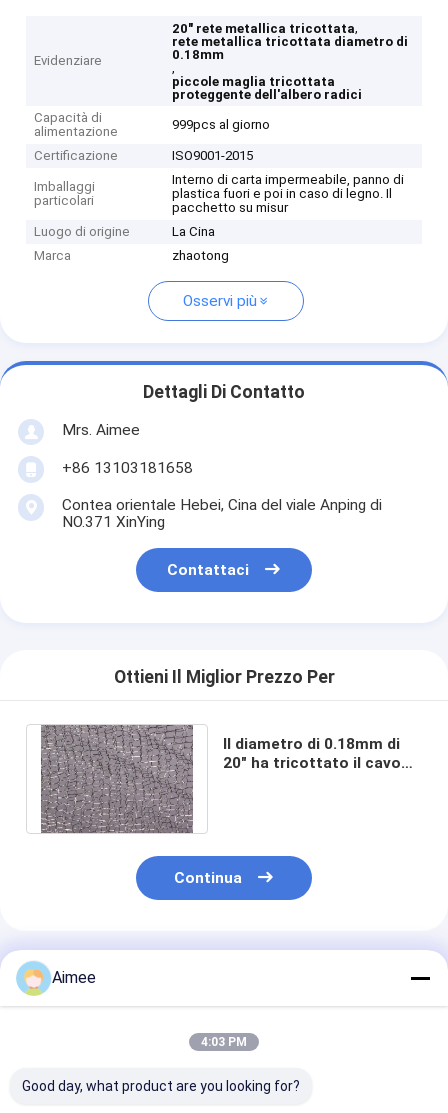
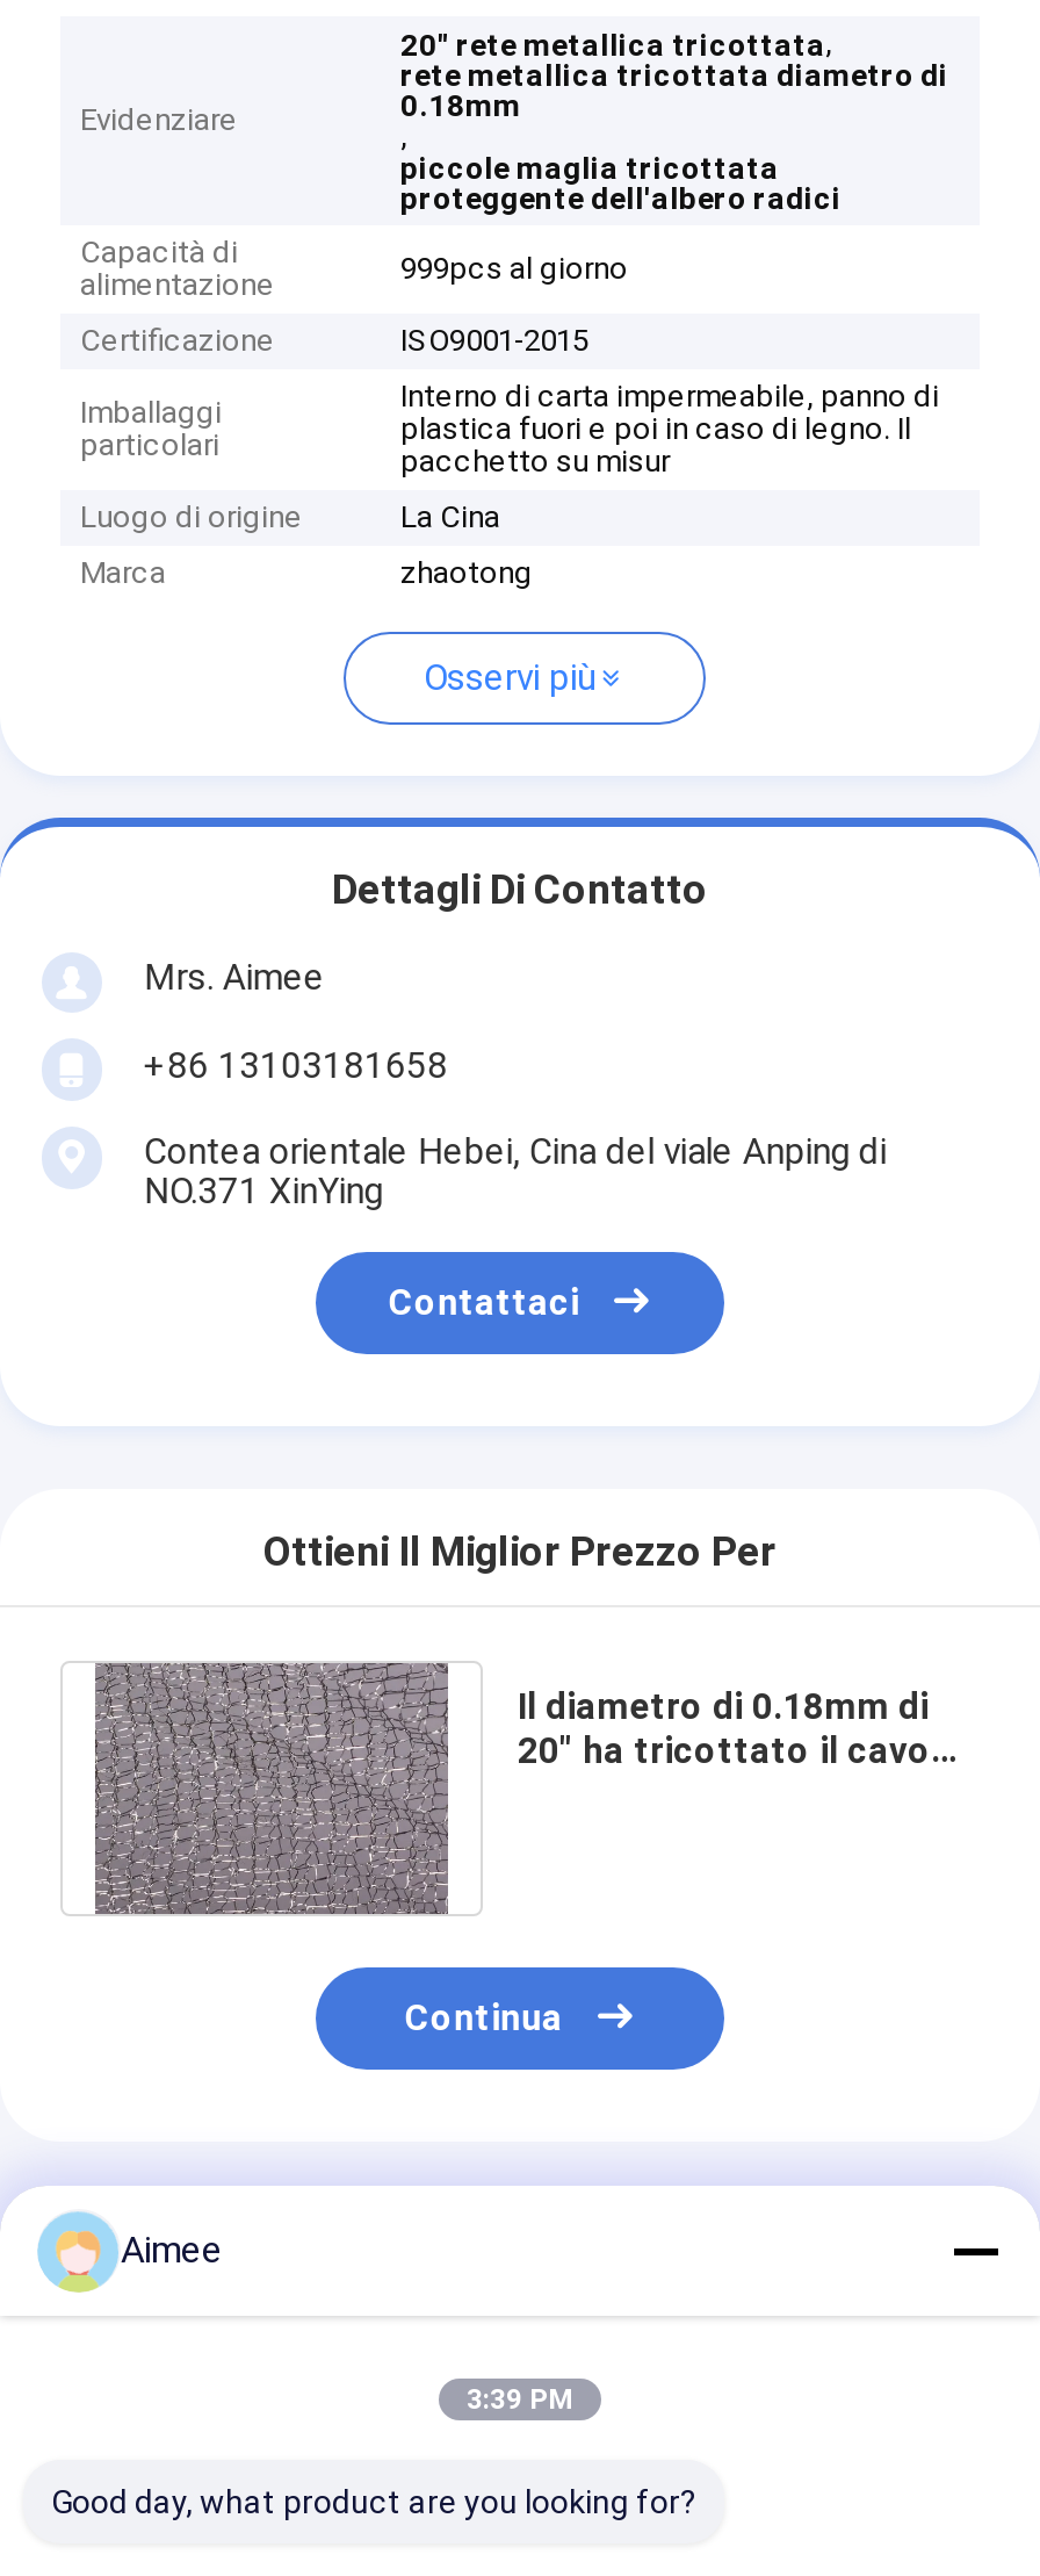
[201,1035,247,1049] 4:03 PM -> [467,2383,573,2416] 3:39 PM

